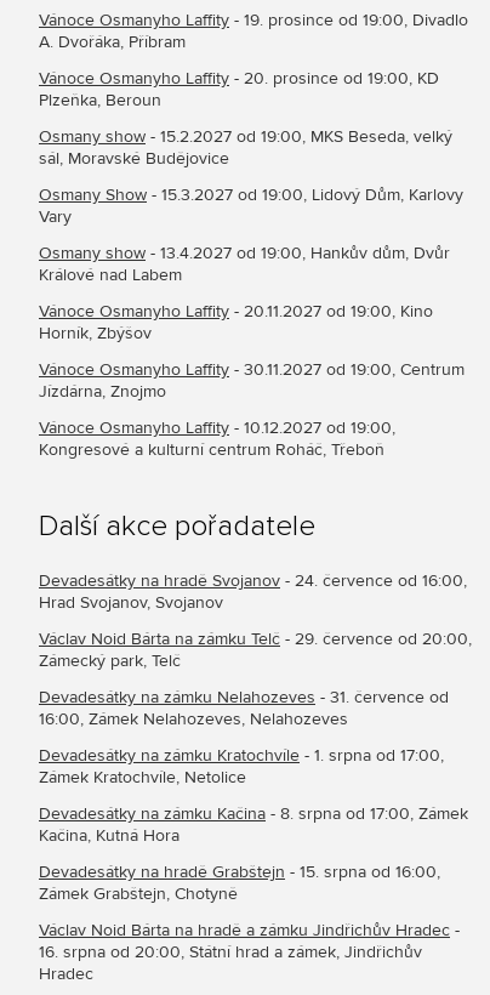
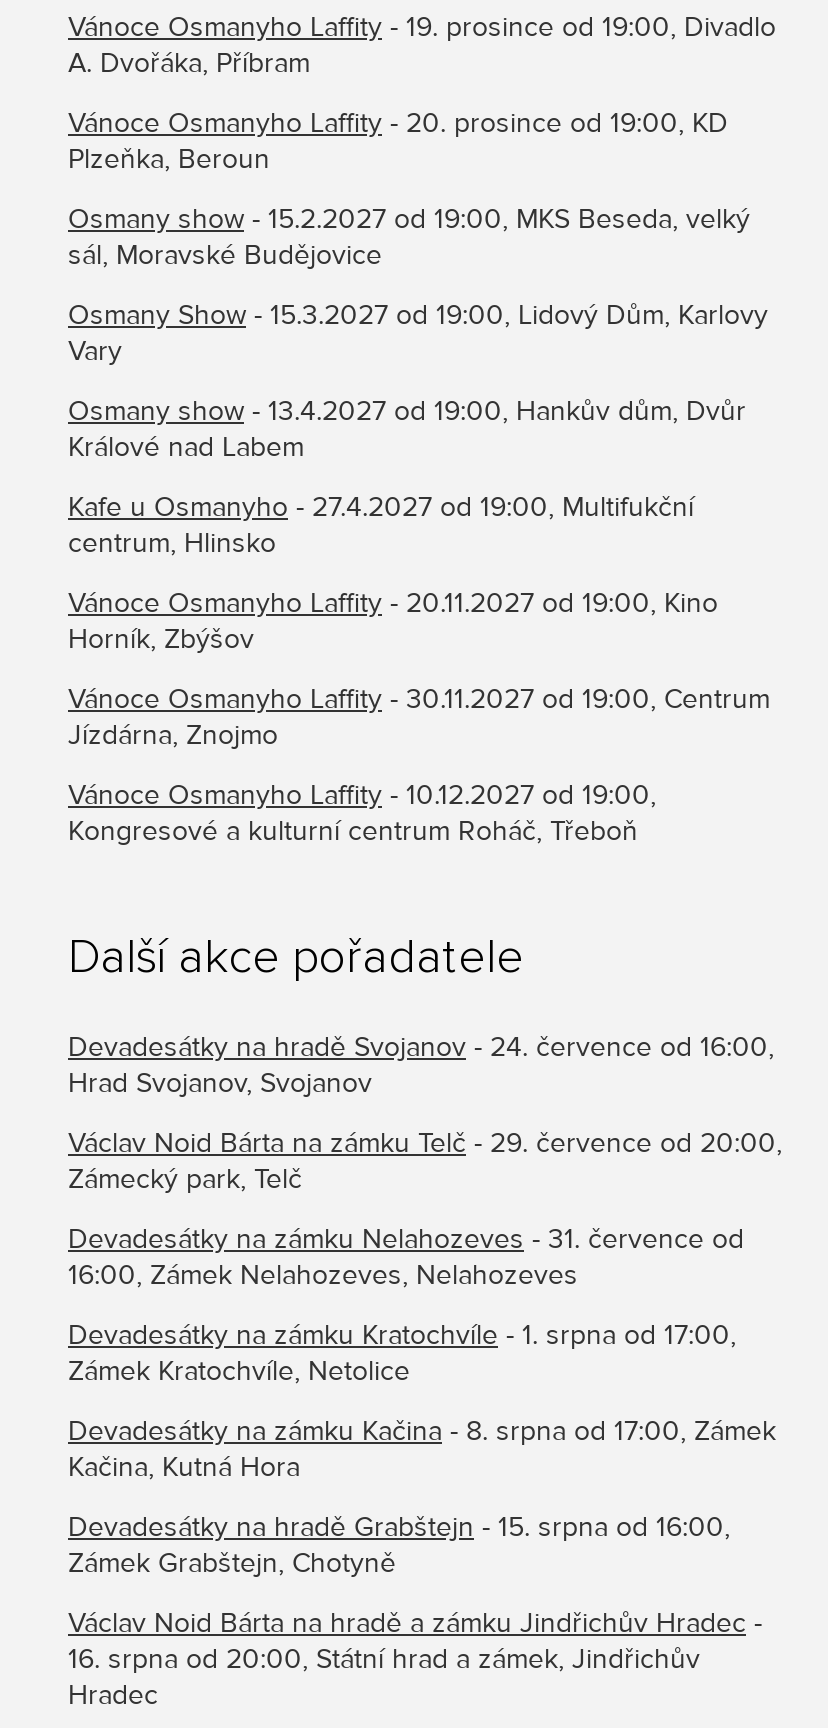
none -> [68,491,694,561] Kafe u Osmanyho - 27.4.2027 od 19:00, Multifukční | centrum, Hlinsko

